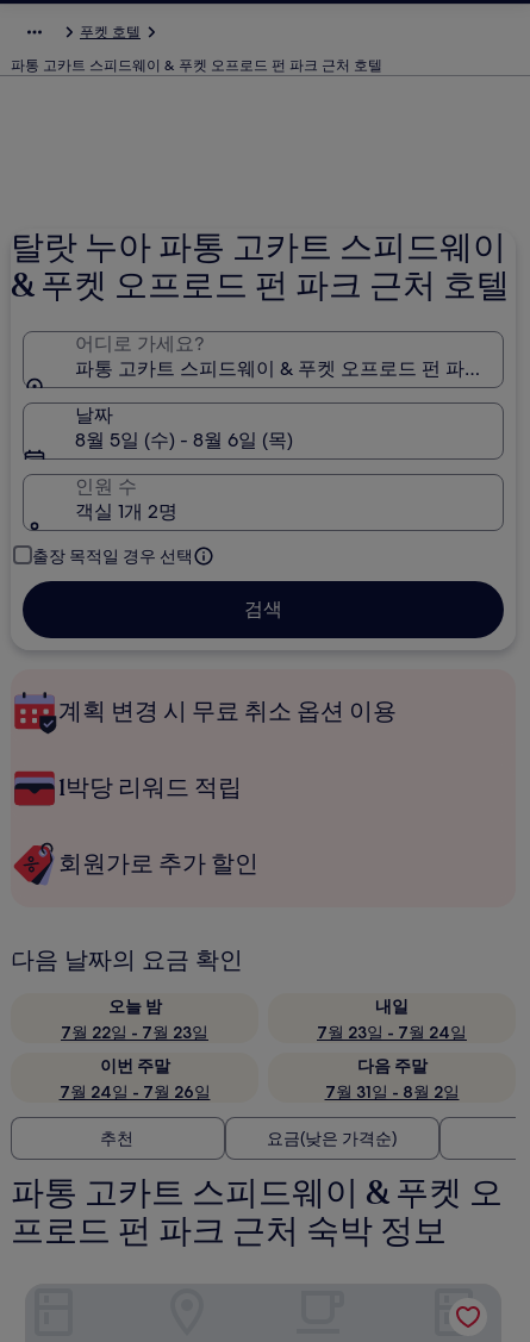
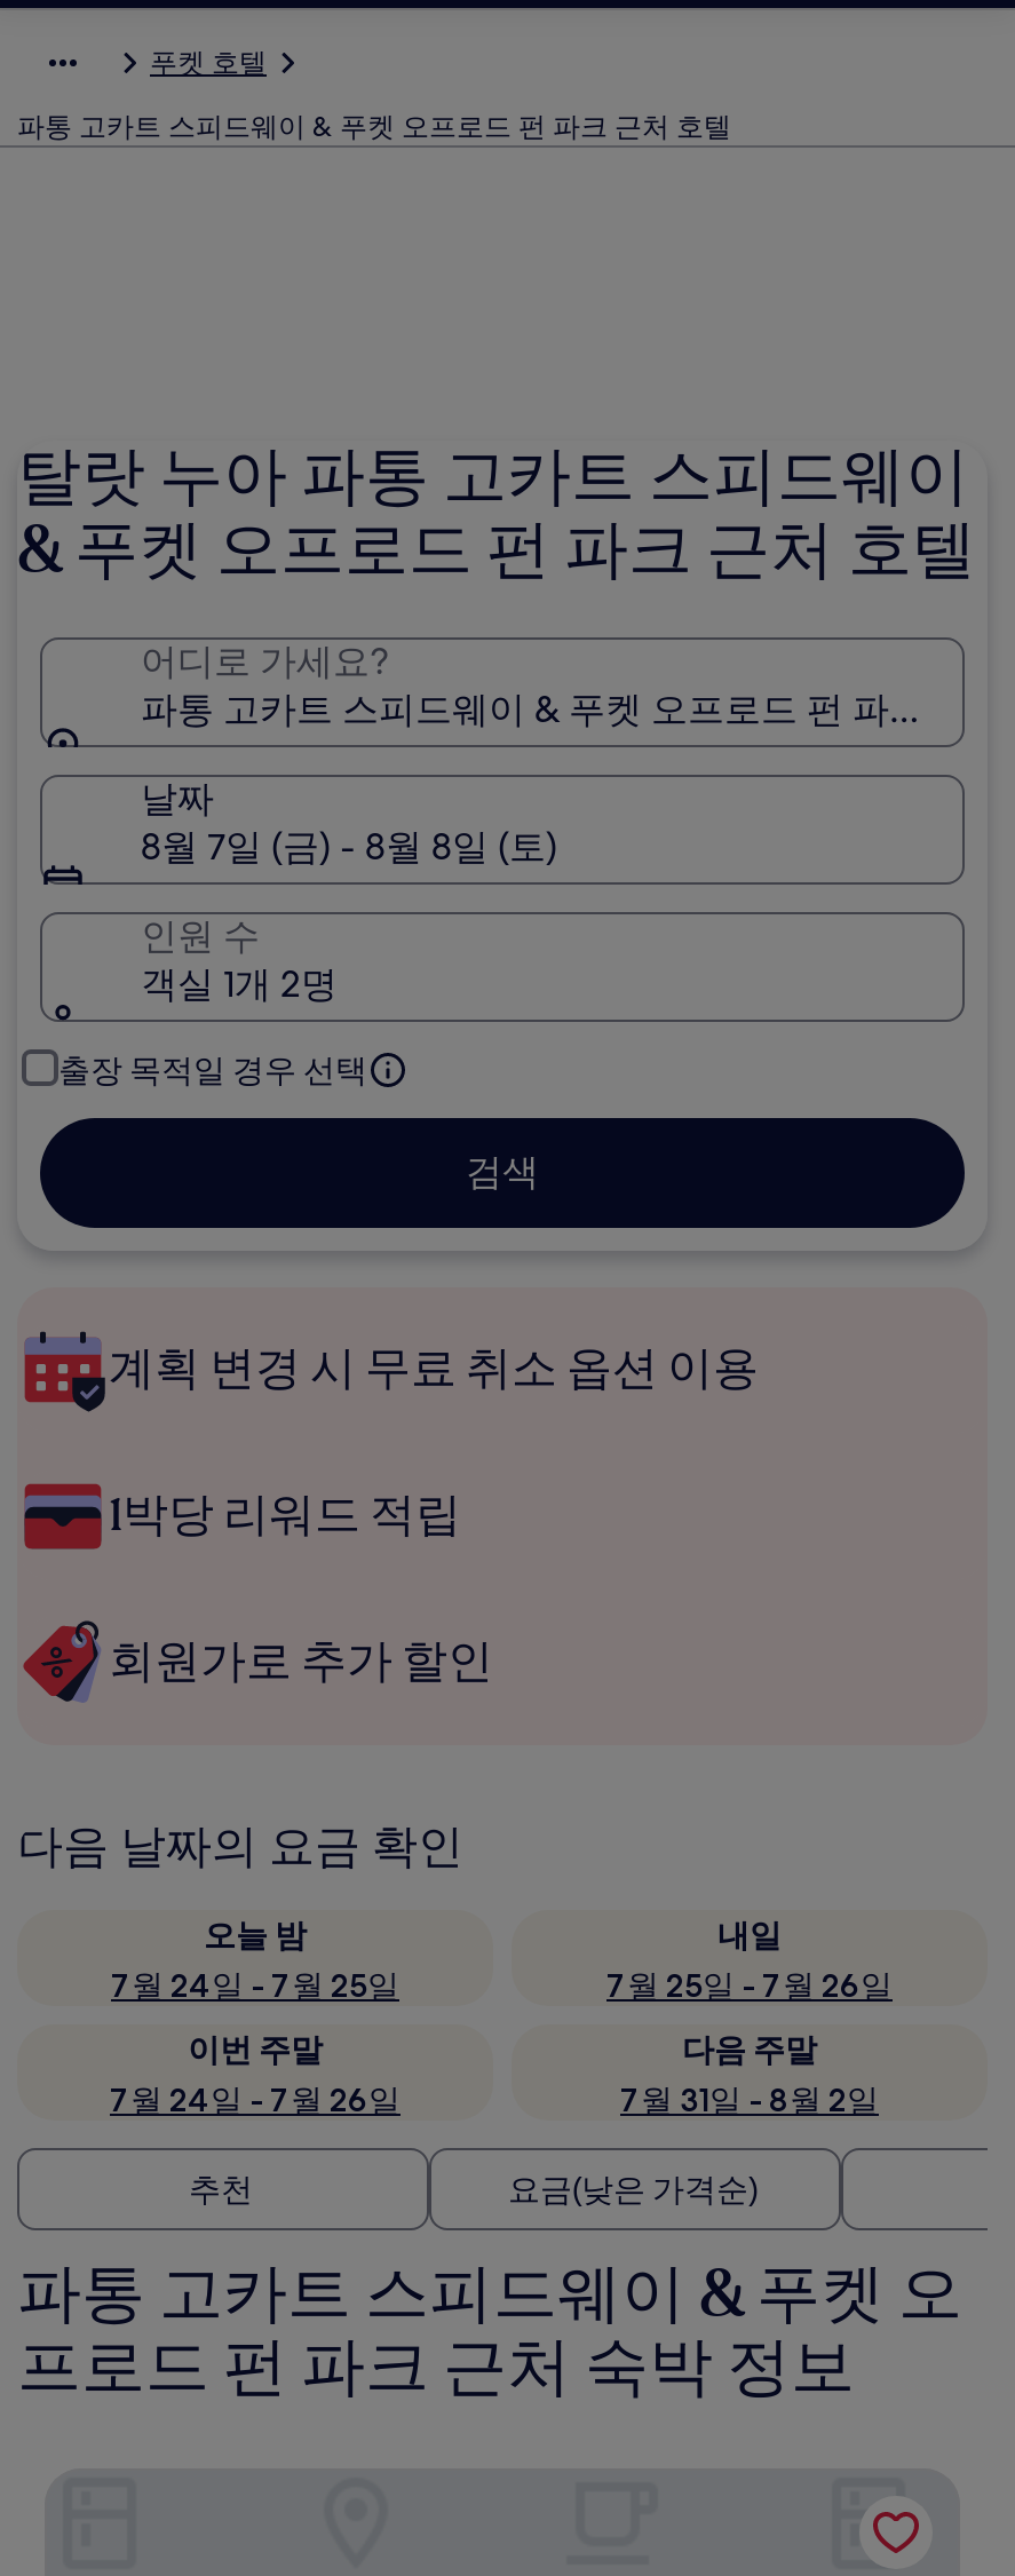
[75,427,293,452] 8월 5일 (수) - 8월 6일 (목) -> [141,823,557,871] 8월 7일 (금) - 8월 8일 (토)
[61,1022,208,1043] 7월 22일 - 7월 23일 -> [111,1965,399,2006] 7월 24일 - 7월 25일
[317,1022,467,1043] 7월 23일 - 7월 24일 -> [606,1965,893,2006] 7월 25일 - 7월 26일

